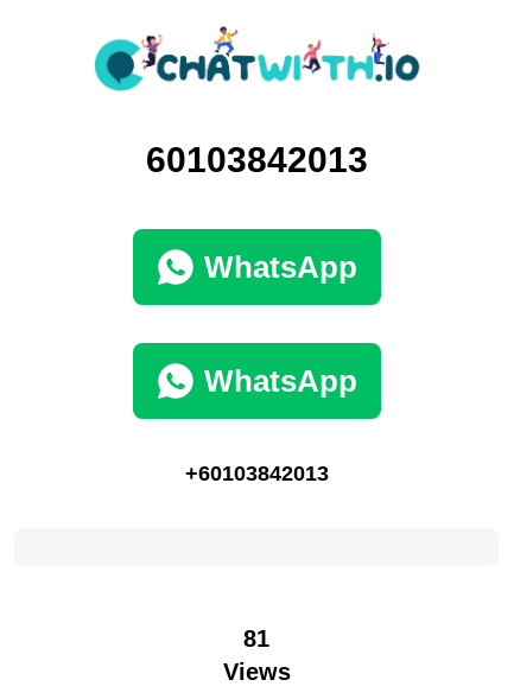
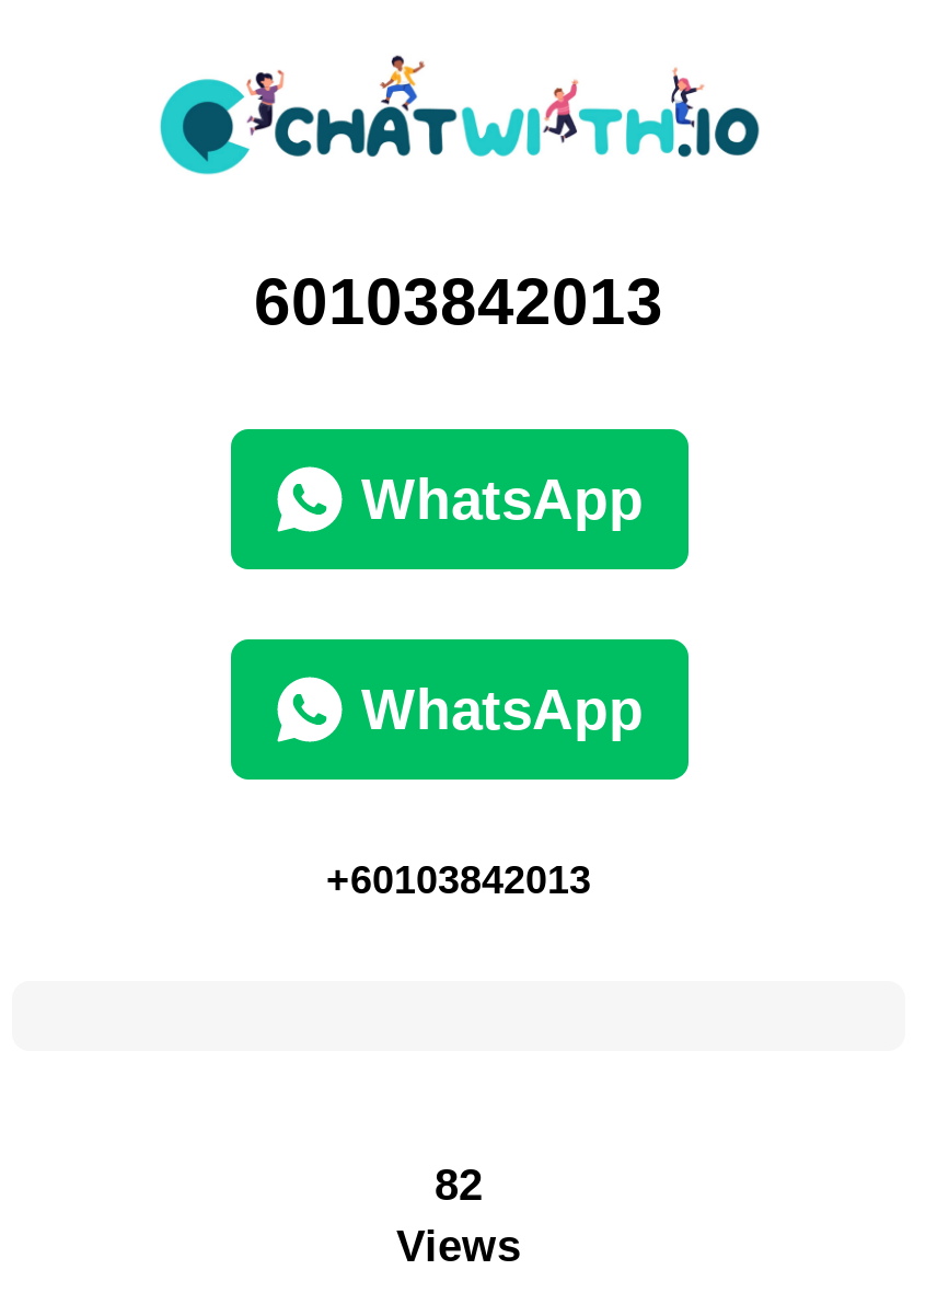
[243,625,269,651] 81 -> [435,1160,483,1208] 82

